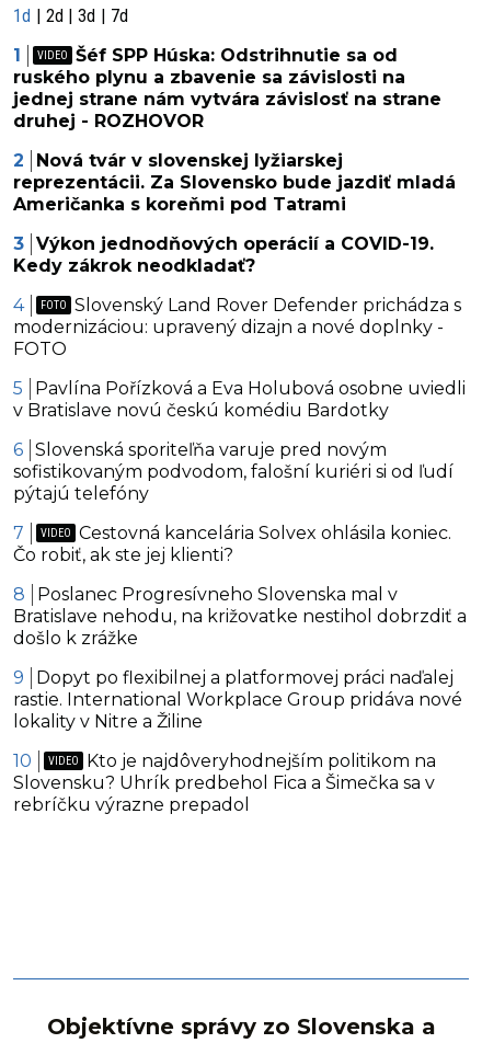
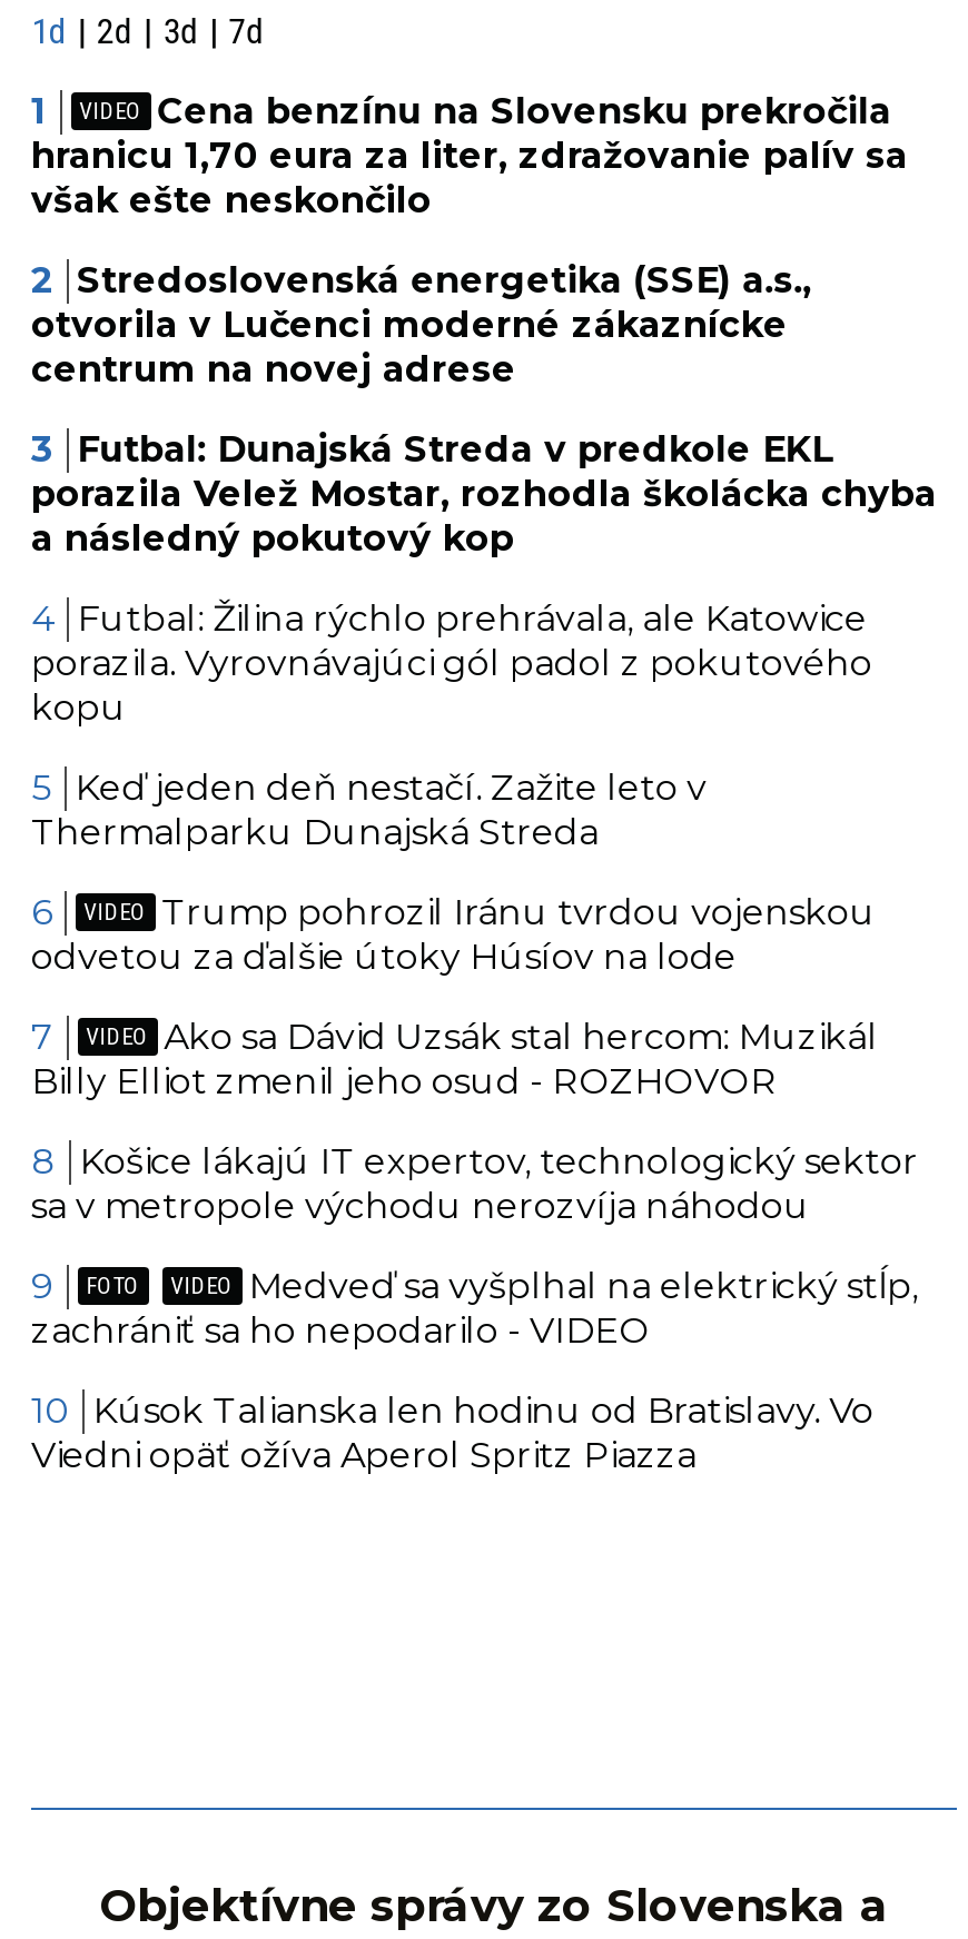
[13,45,441,132] Šéf SPP Húska: Odstrihnutie sa od | ruského plynu a zbavenie sa závislosti na | jednej strane nám vytvára závislosť na strane | druhej - ROZHOVOR -> [31,91,908,222] Cena benzínu na Slovensku prekročila | hranicu 1,70 eura za liter, zdražovanie palív sa | však ešte neskončilo
[13,150,456,215] Nová tvár v slovenskej lyžiarskej | reprezentácii. Za Slovensko bude jazdiť mladá | Američanka s koreňmi pod Tatrami -> [31,260,811,391] Stredoslovenská energetika (SSE) a.s., | otvorila v Lučenci moderné zákaznícke | centrum na novej adrese
[13,234,433,276] Výkon jednodňových operácií a COVID-19. | Kedy zákrok neodkladať? -> [31,429,937,560] Futbal: Dunajská Streda v predkole EKL | porazila Velež Mostar, rozhodla školácka chyba | a následný pokutový kop
[13,295,461,360] Slovenský Land Rover Defender prichádza s | modernizáciou: upravený dizajn a nové doplnky - | FOTO -> [31,598,872,729] Futbal: Žilina rýchlo prehrávala, ale Katowice | porazila. Vyrovnávajúci gól padol z pokutového | kopu
[13,378,465,421] Pavlína Pořízková a Eva Holubová osobne uviedli | v Bratislave novú českú komédiu Bardotky -> [31,767,707,854] Keď jeden deň nestačí. Zažite leto v | Thermalparku Dunajská Streda
[13,440,454,504] Slovenská sporiteľňa varuje pred novým | sofistikovaným podvodom, falošní kuriéri si od ľudí | pýtajú telefóny -> [31,892,876,978] Trump pohrozil Iránu tvrdou vojenskou | odvetou za ďalšie útoky Húsíov na lode
[13,523,451,566] Cestovná kancelária Solvex ohlásila koniec. | Čo robiť, ak ste jej klienti? -> [31,1016,878,1103] Ako sa Dávid Uzsák stal hercom: Muzikál | Billy Elliot zmenil jeho osud - ROZHOVOR
[13,584,467,649] Poslanec Progresívneho Slovenska mal v | Bratislave nehodu, na križovatke nestihol dobrzdiť a | došlo k zrážke -> [31,1141,918,1227] Košice lákajú IT expertov, technologický sektor | sa v metropole východu nerozvíja náhodou
[13,667,462,732] Dopyt po flexibilnej a platformovej práci naďalej | rastie. International Workplace Group pridáva nové | lokality v Nitre a Žiline -> [31,1265,918,1352] Medveď sa vyšplhal na elektrický stĺp, | zachrániť sa ho nepodarilo - VIDEO
[13,751,436,815] Kto je najdôveryhodnejším politikom na | Slovensku? Uhrík predbehol Fica a Šimečka sa v | rebríčku výrazne prepadol -> [31,1390,874,1477] Kúsok Talianska len hodinu od Bratislavy. Vo | Viedni opäť ožíva Aperol Spritz Piazza

